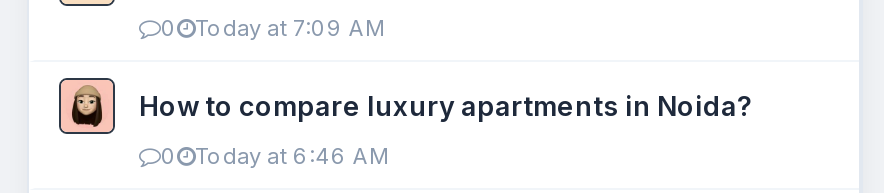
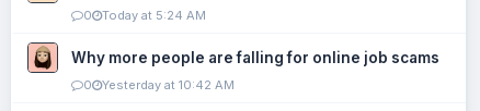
[161,14,385,42] 0 Today at 7:09 AM -> [83,8,206,23] 0 Today at 5:24 AM
[139,90,751,122] How to compare luxury apartments in Noida? -> [71,49,439,66] Why more people are falling for online job scams
[195,142,389,170] Today at 6:46 AM -> [102,77,235,92] Yesterday at 10:42 AM

